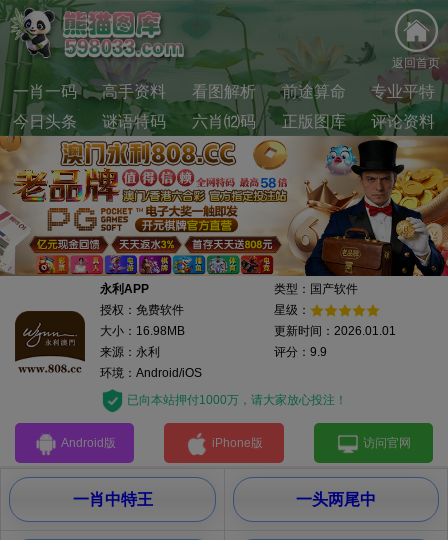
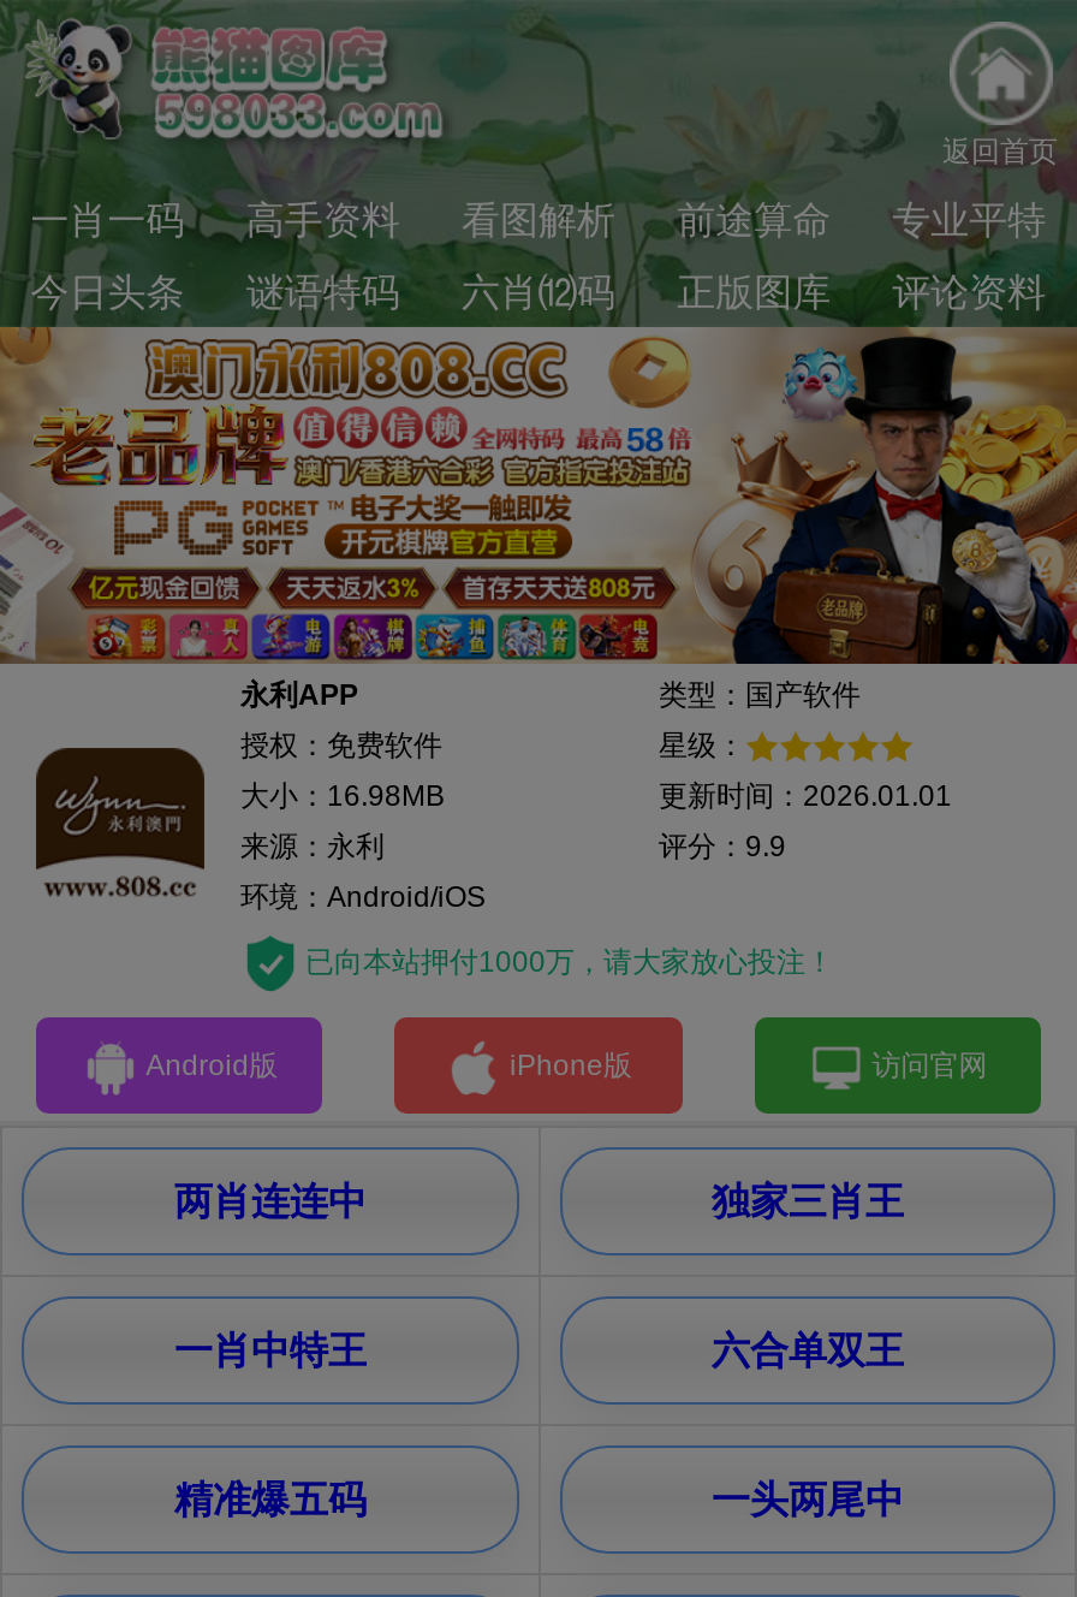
none -> [174,1171,904,1227] 两肖连连中 | 独家三肖王
none -> [174,1320,904,1525] 六合单双王 | 精准爆五码

